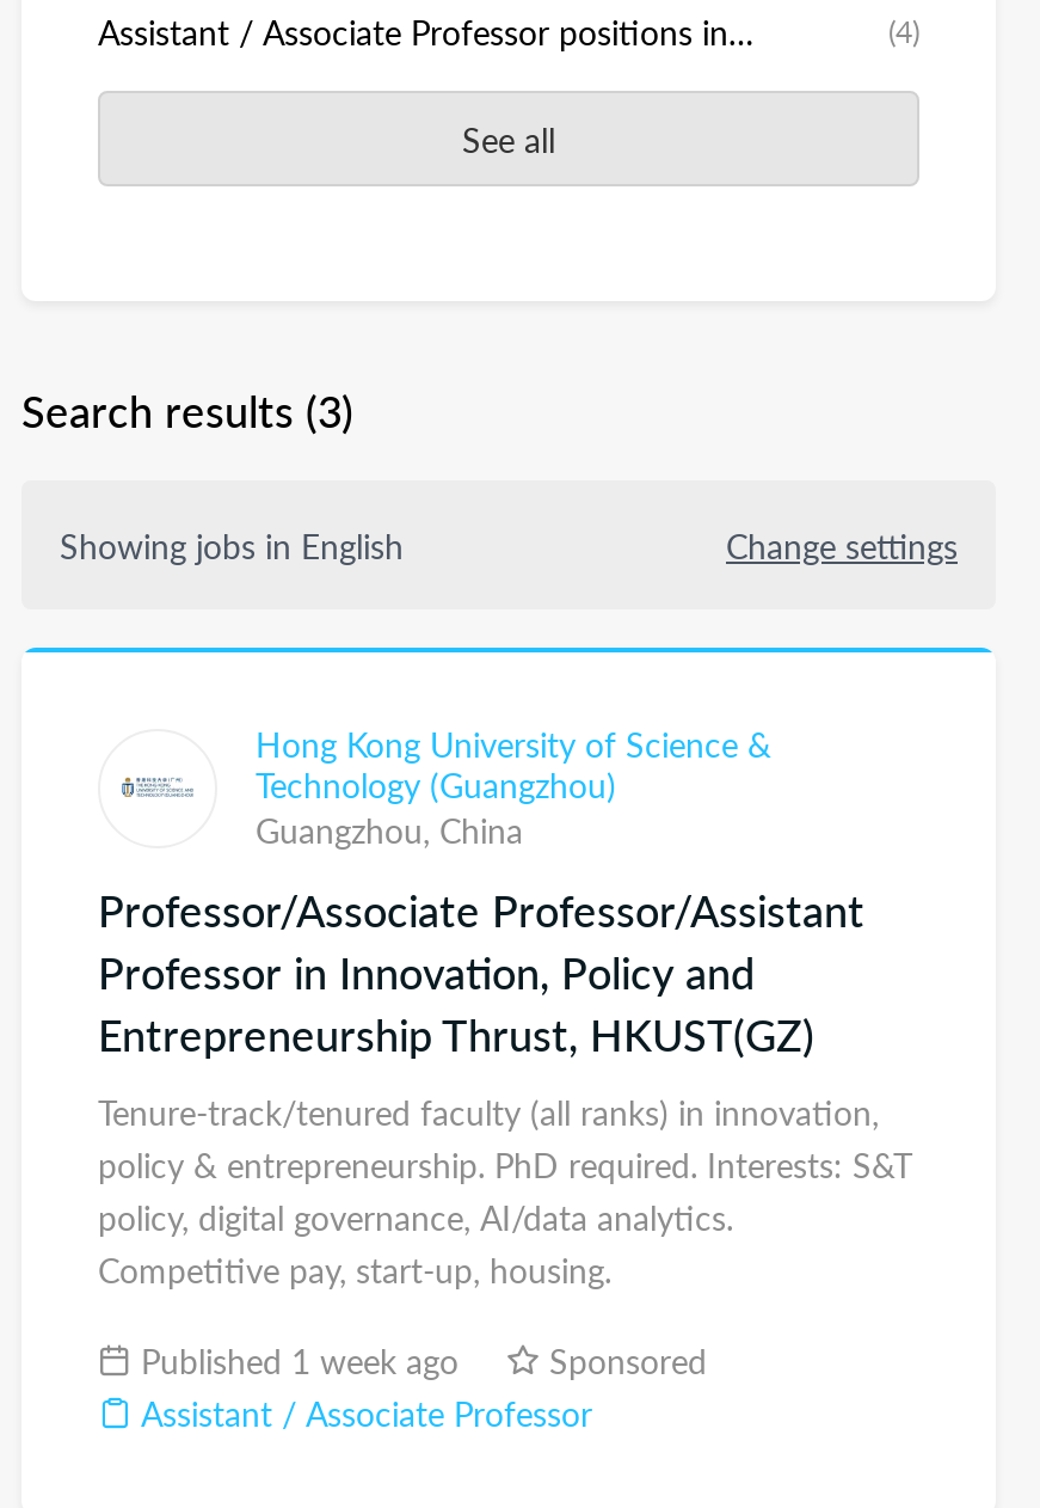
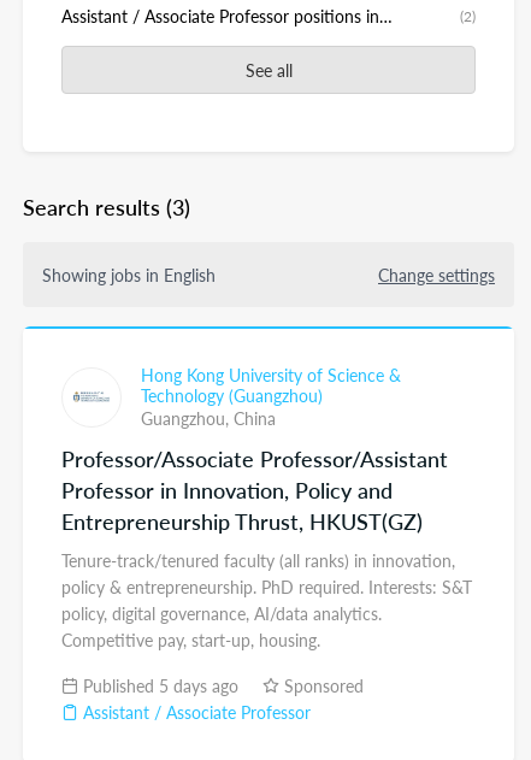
[888,10,919,53] (4) -> [460,5,476,26] (2)
[131,1336,459,1384] Published 1 week ago -> [78,673,238,697] Published 5 days ago

